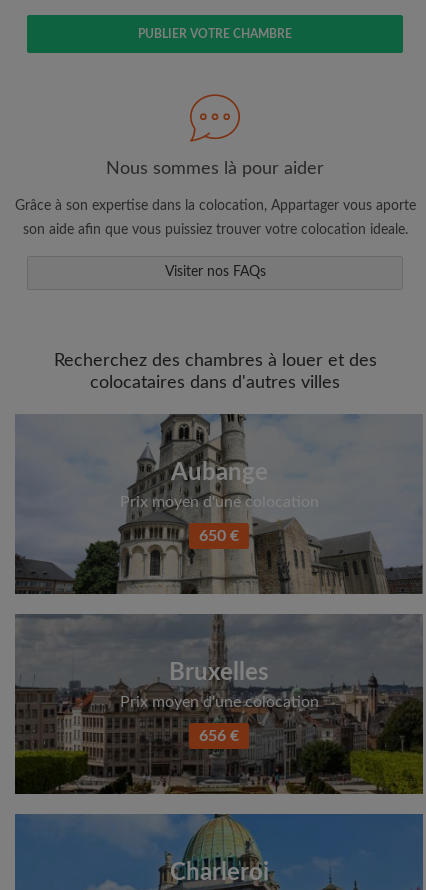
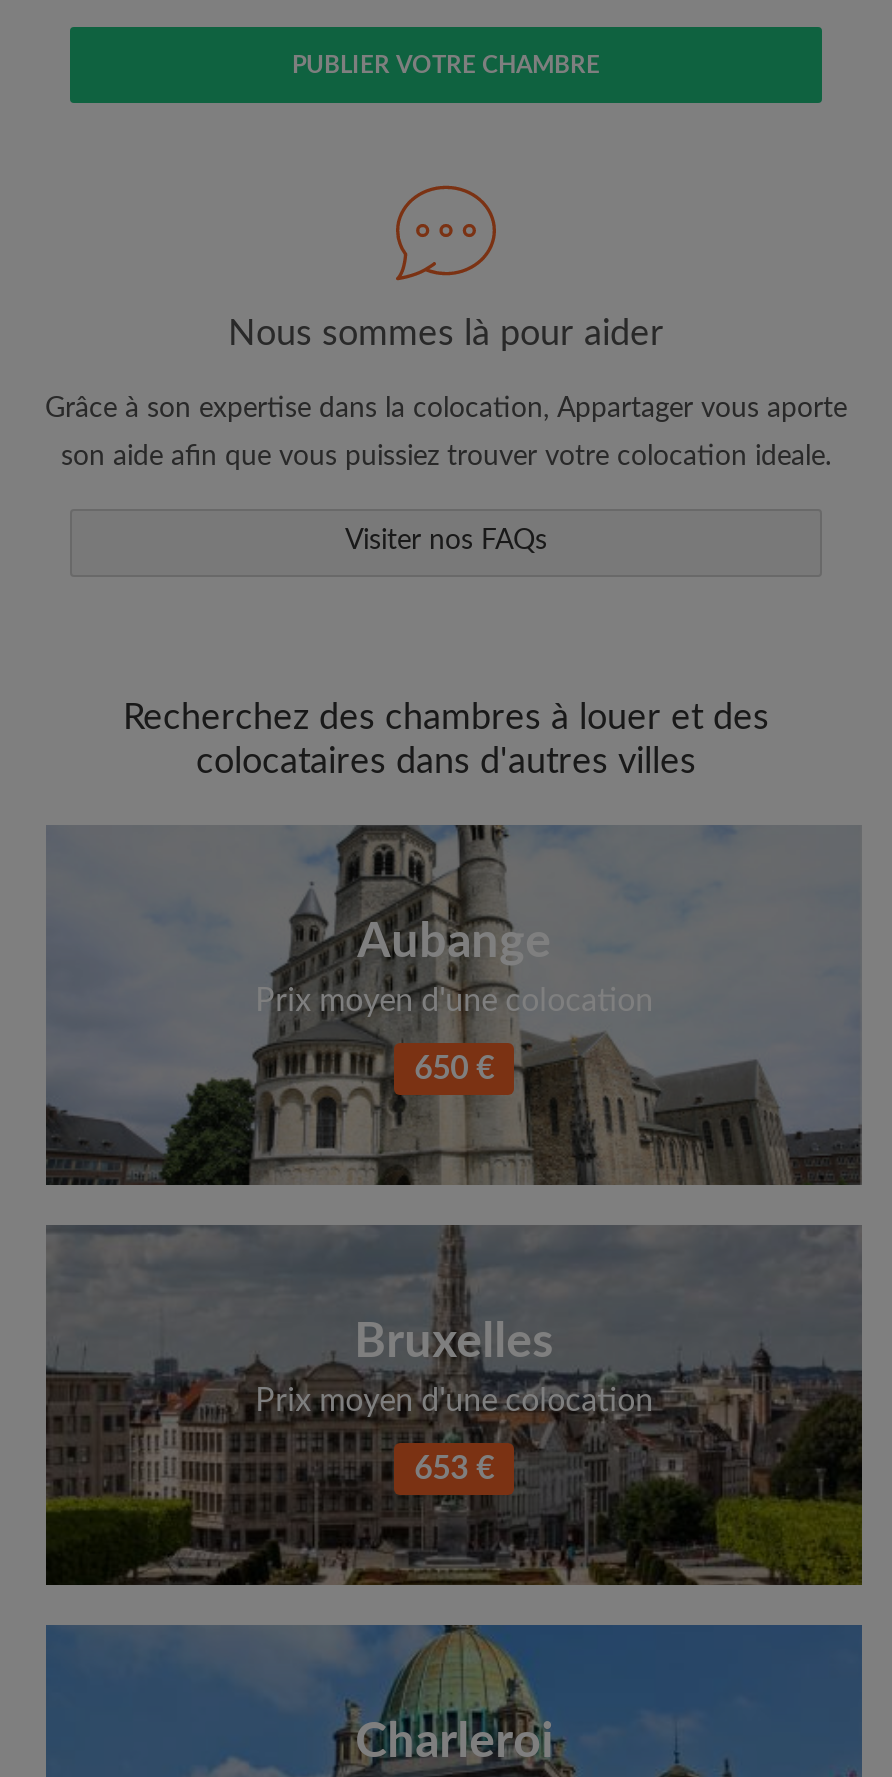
[199,728,239,744] 656 € -> [414,1453,494,1485] 653 €

